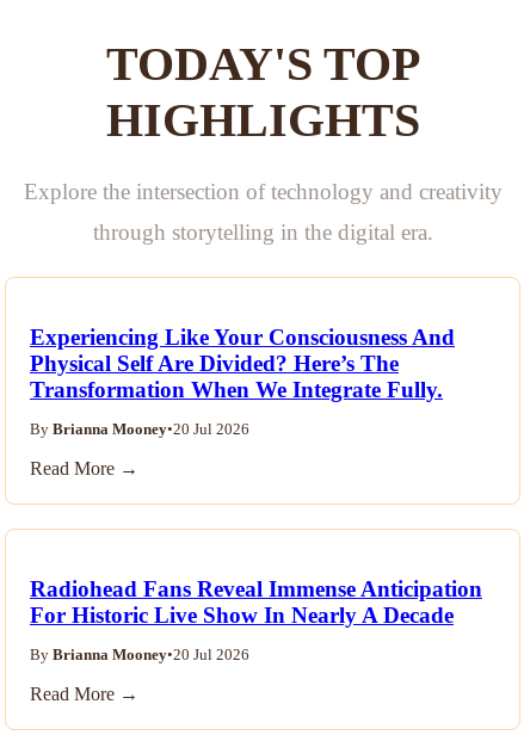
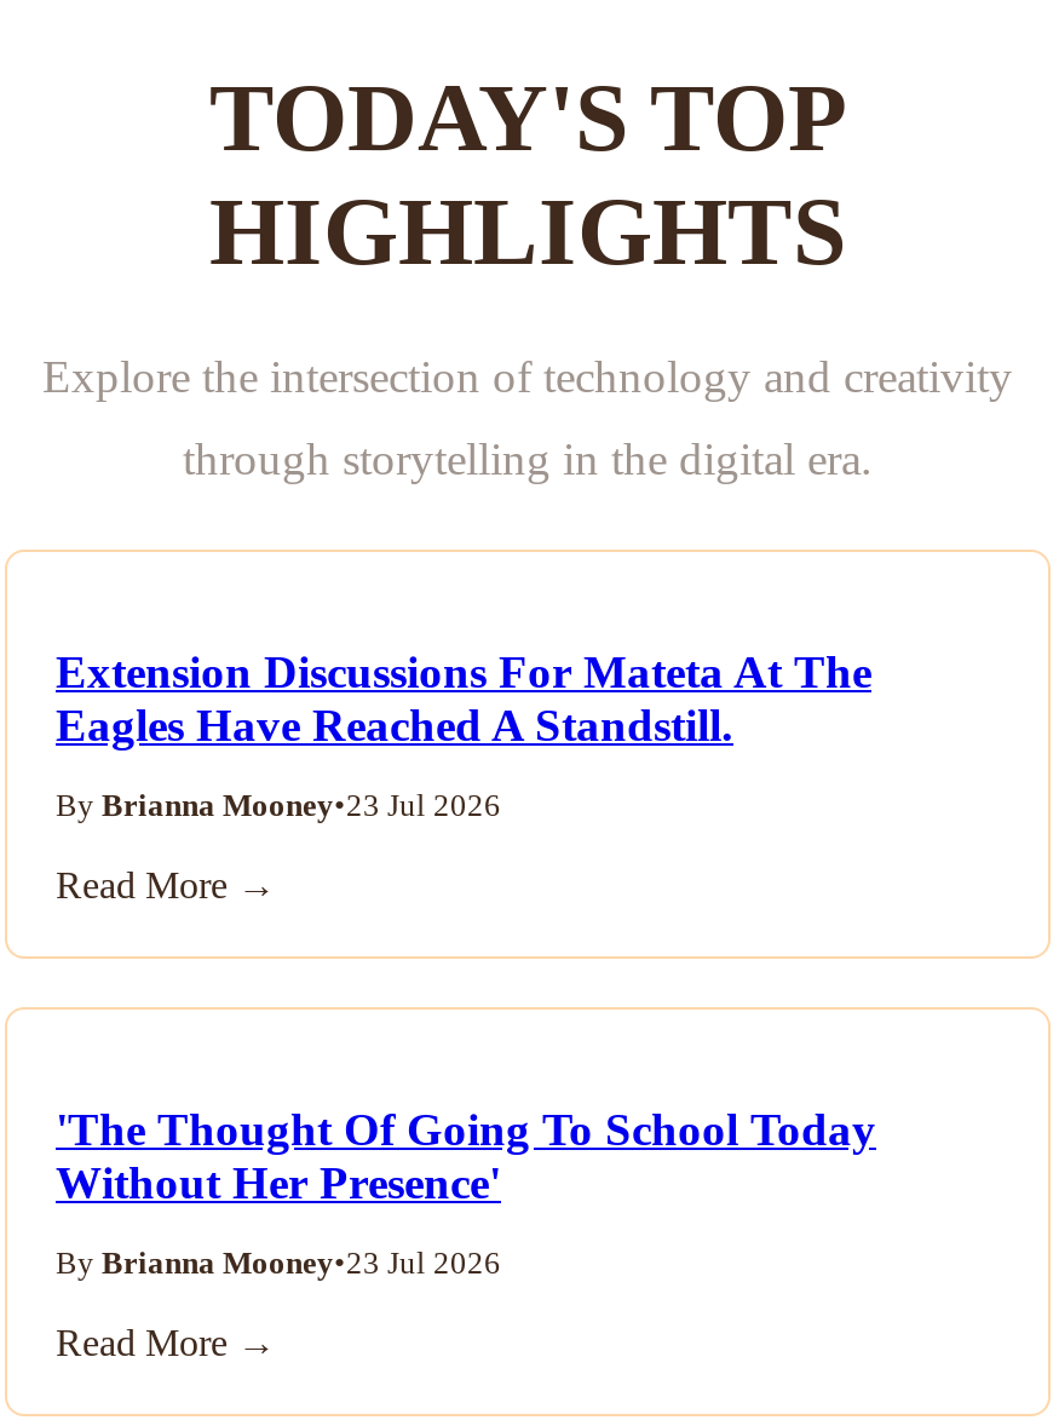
[30,325,455,402] Experiencing Like Your Consciousness And | Physical Self Are Divided? Here’s The | Transformation When We Integrate Fully. -> [56,647,871,751] Extension Discussions For Mateta At The | Eagles Have Reached A Standstill.
[30,422,249,438] By Brianna Mooney•20 Jul 2026 -> [56,790,501,824] By Brianna Mooney•23 Jul 2026
[30,577,482,628] Radiohead Fans Reveal Immense Anticipation | For Historic Live Show In Nearly A Decade -> [56,1105,876,1209] 'The Thought Of Going To School Today | Without Her Presence'
[30,647,249,664] By Brianna Mooney•20 Jul 2026 -> [56,1248,501,1282] By Brianna Mooney•23 Jul 2026

